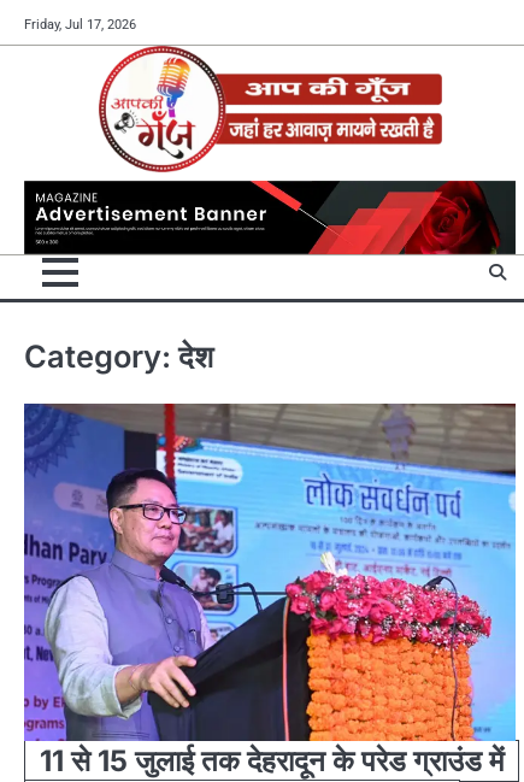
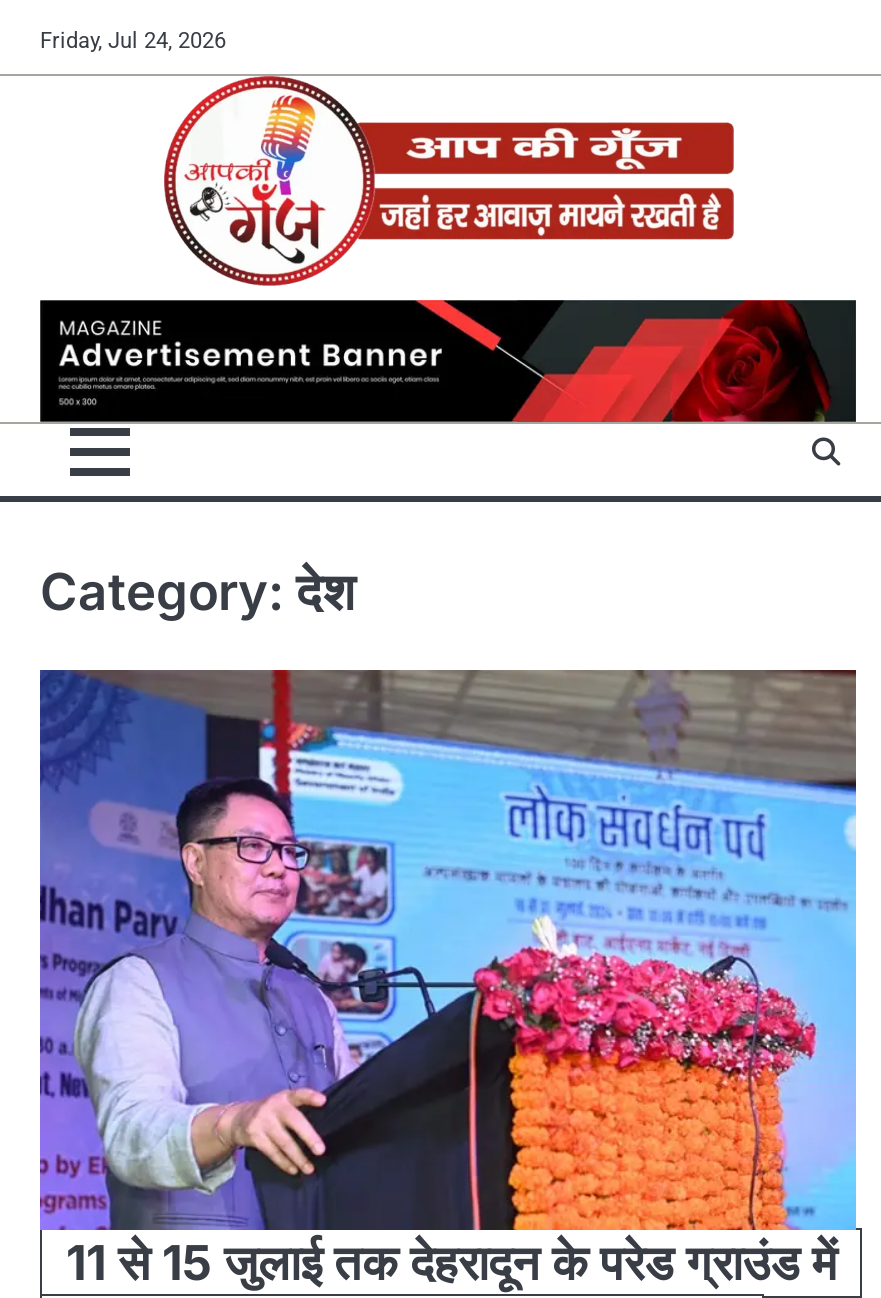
[24,17,136,33] Friday, Jul 17, 2026 -> [40,28,226,54] Friday, Jul 24, 2026

